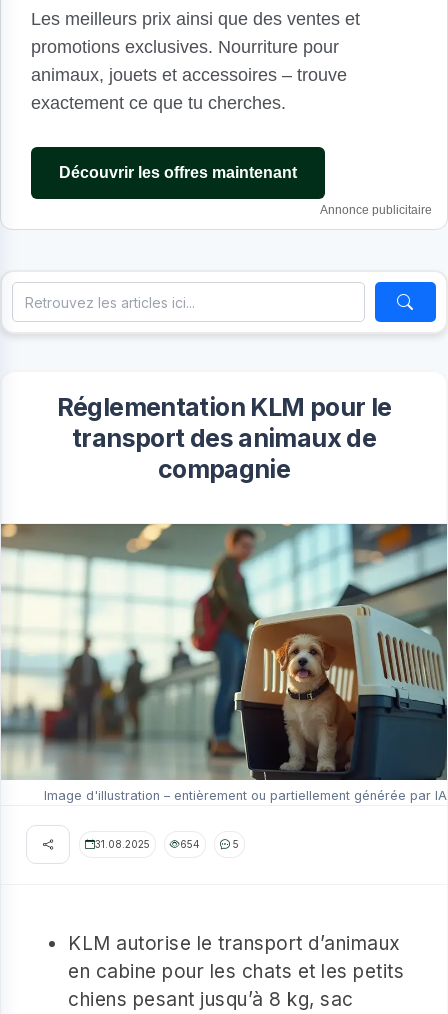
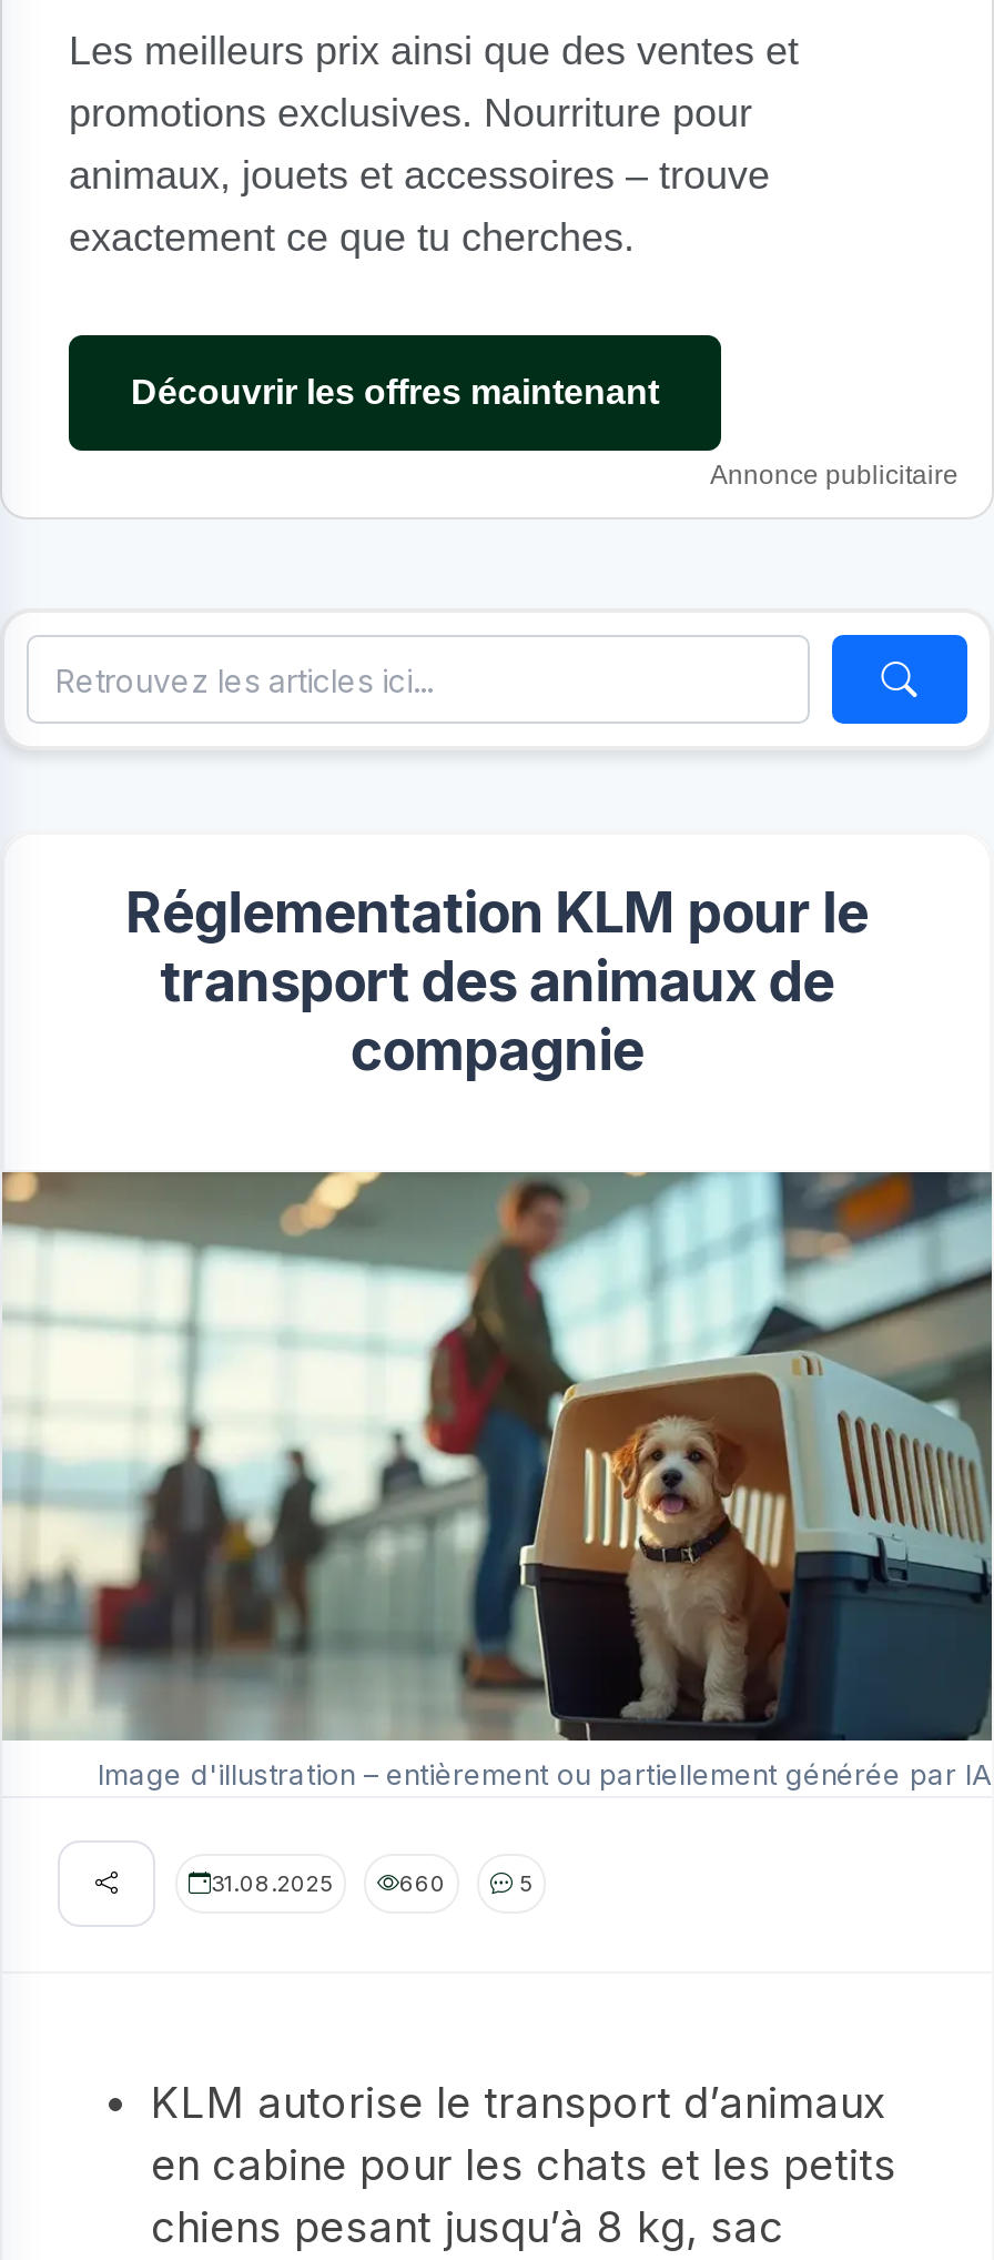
[180,838,200,850] 654 -> [399,1870,446,1896] 660

